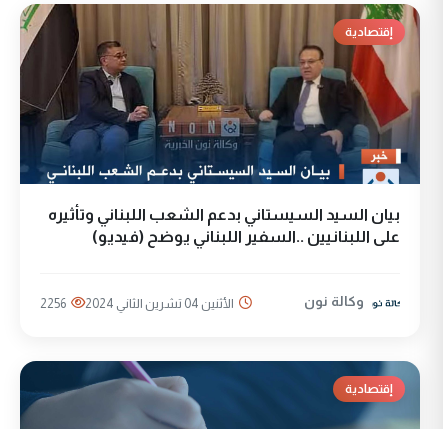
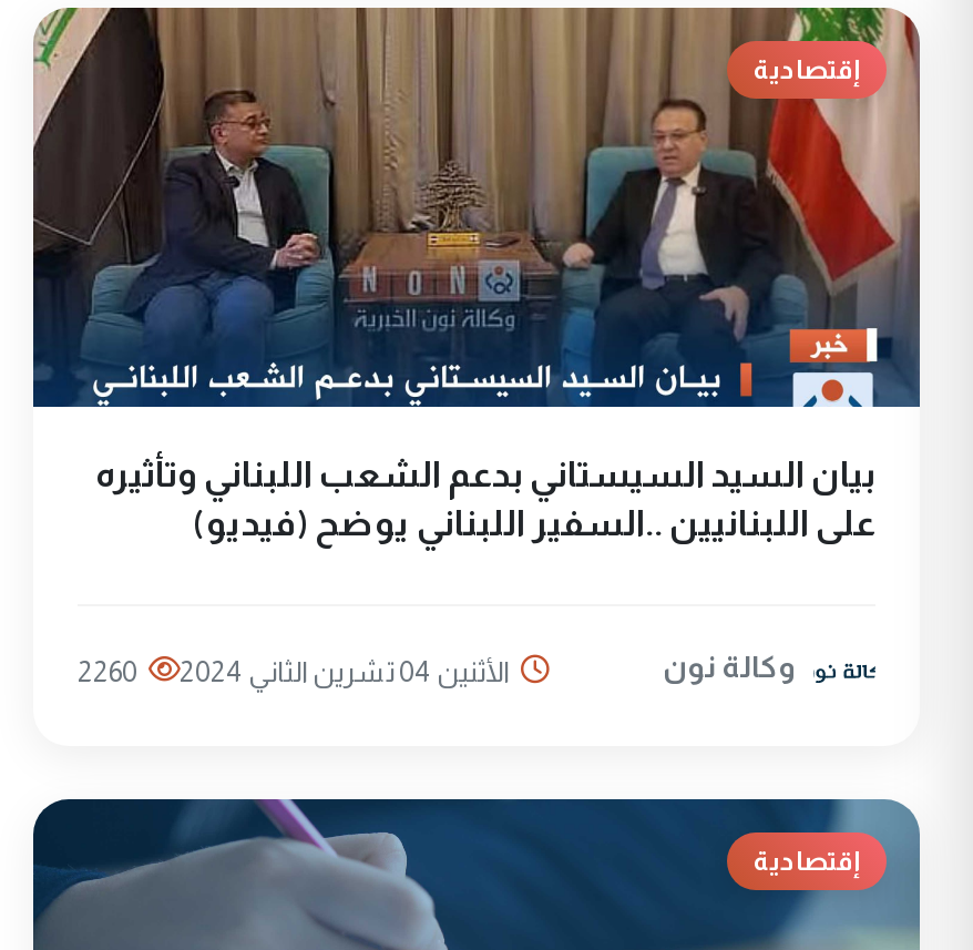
[40,295,66,310] 2256 -> [78,654,137,687] 2260

